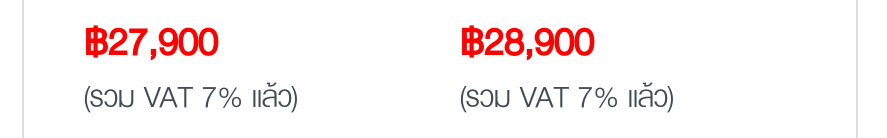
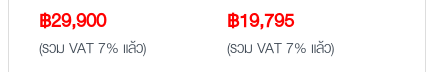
[84,10,218,74] ฿27,900 -> [39,5,106,37] ฿29,900
[460,10,594,74] ฿28,900 -> [227,5,294,37] ฿19,795

